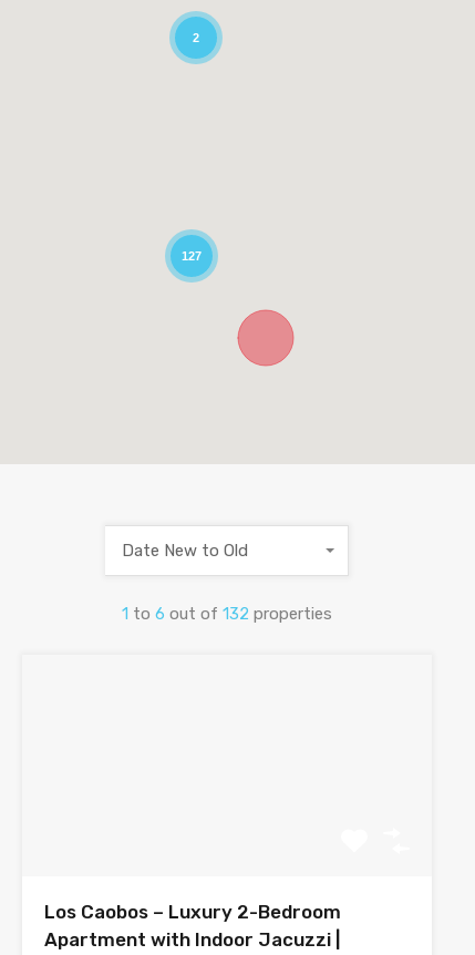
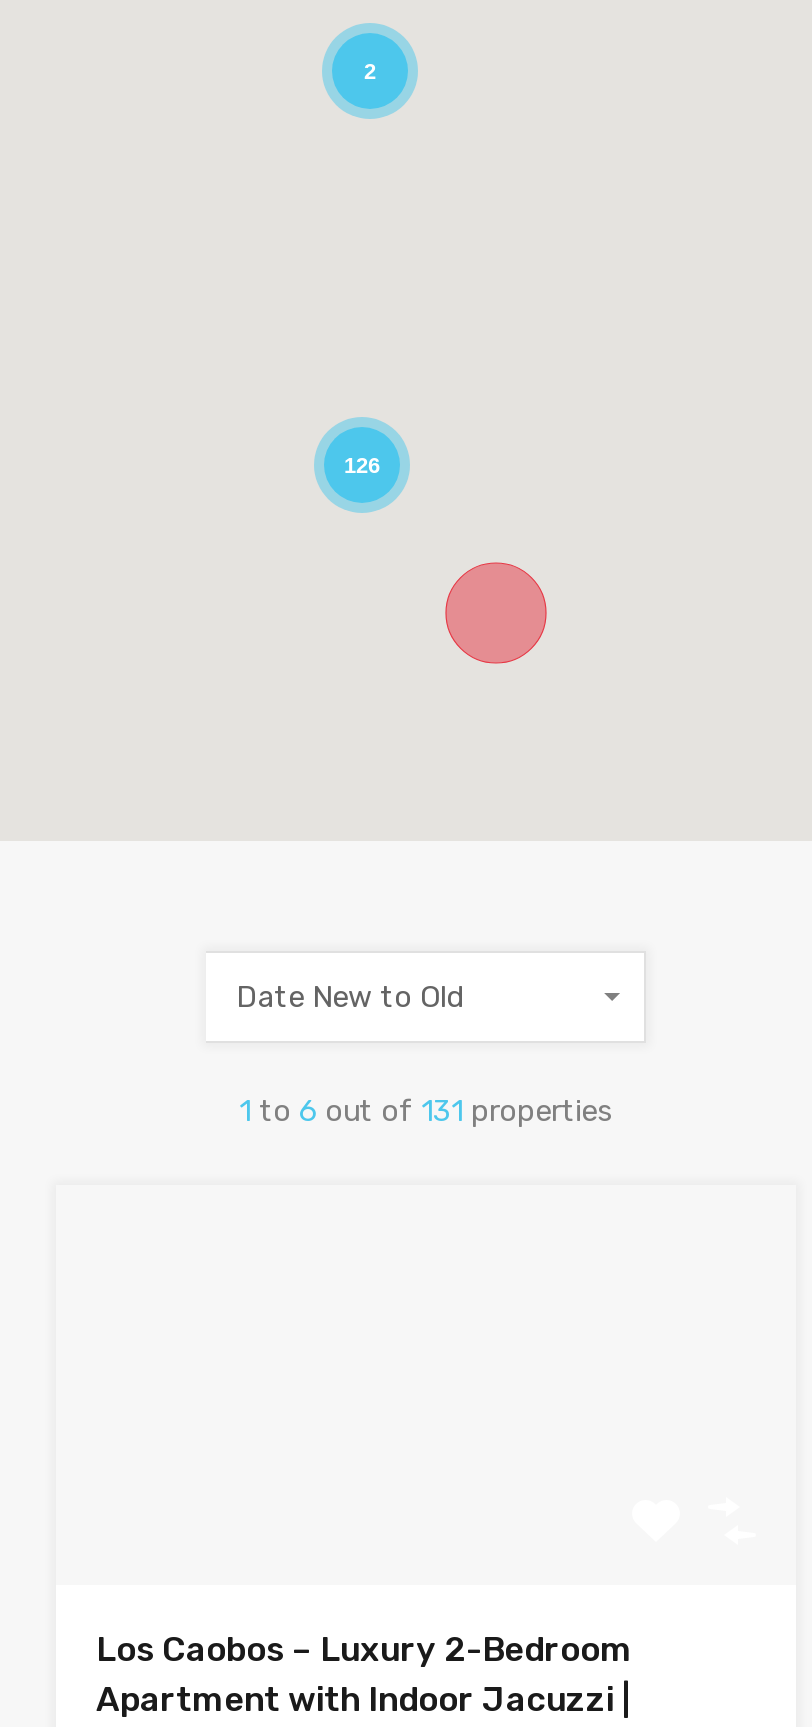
[182,249,202,263] 127 -> [344,453,380,477] 126
[122,604,332,624] 1 to 6 out of 132 properties -> [239,1093,613,1129] 1 to 6 out of 131 properties

